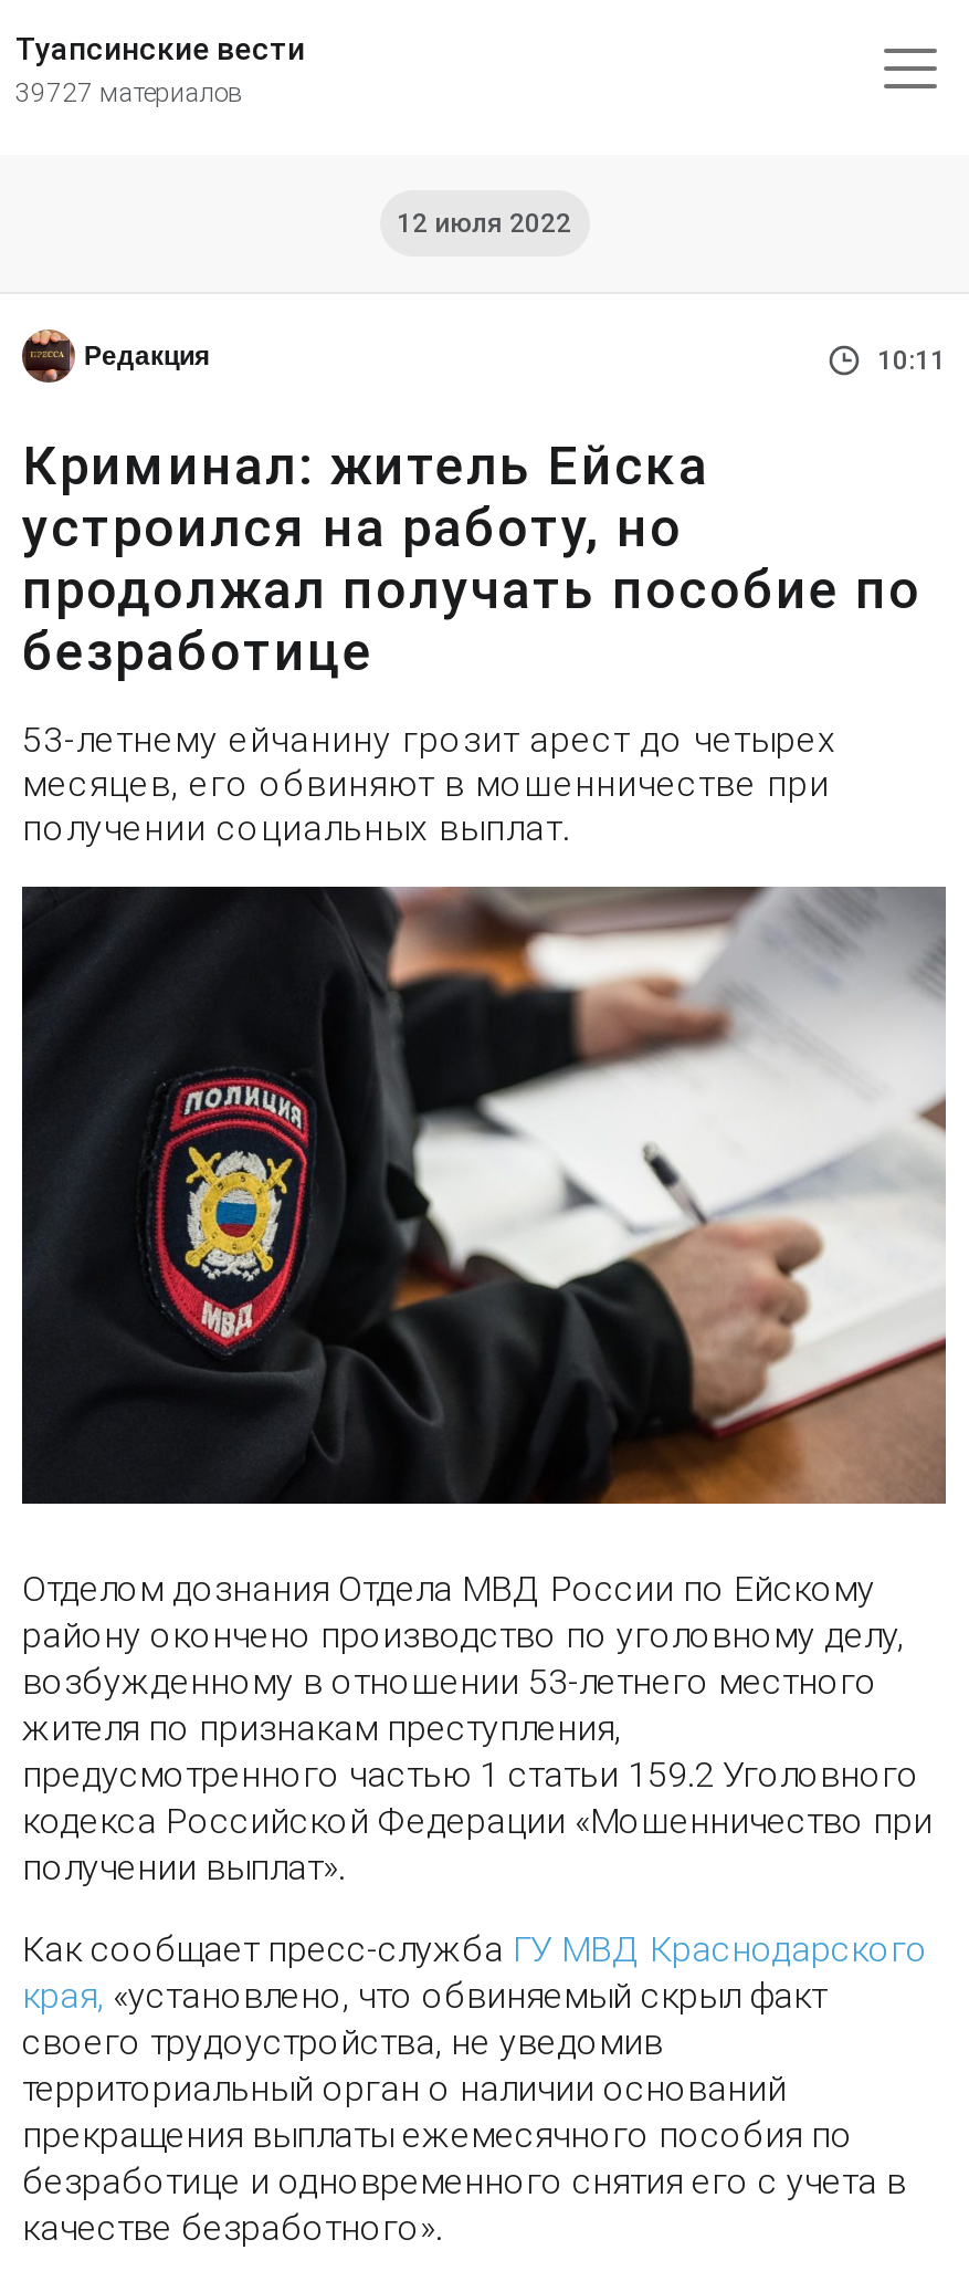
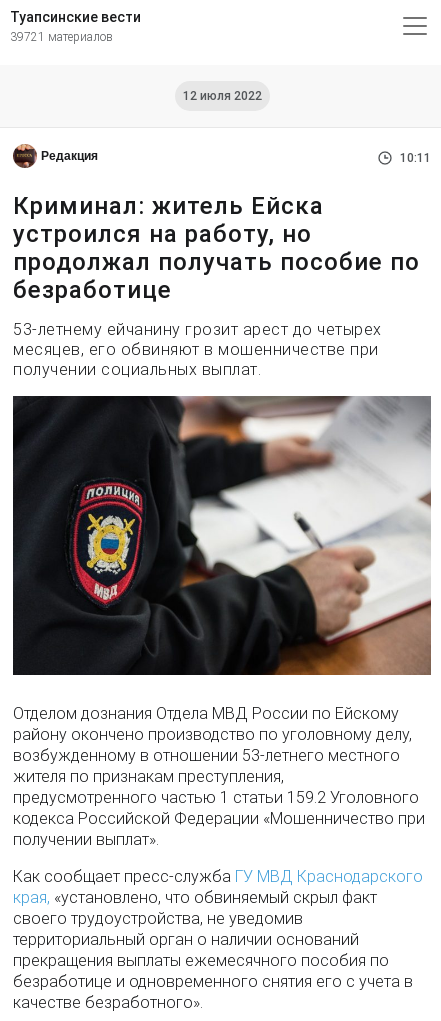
[15,77,243,108] 39727 материалов -> [10,30,113,44] 39721 материалов

